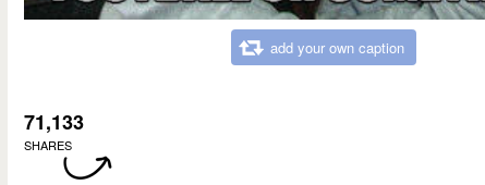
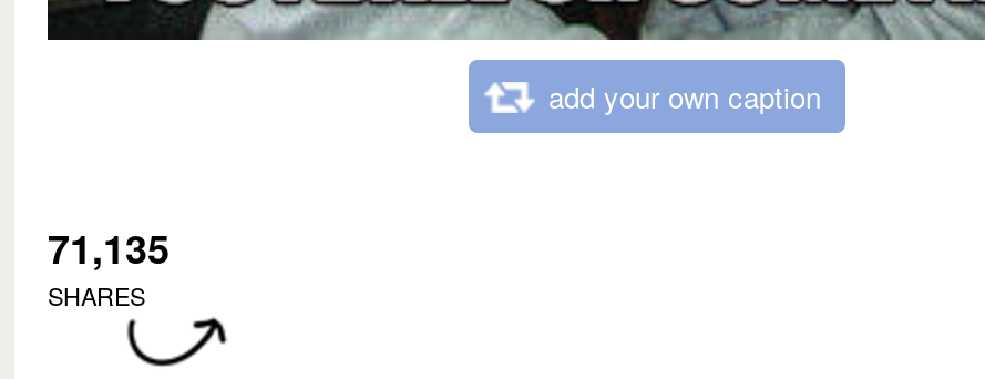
[24,108,84,136] 71,133 -> [48,220,170,278] 71,135

